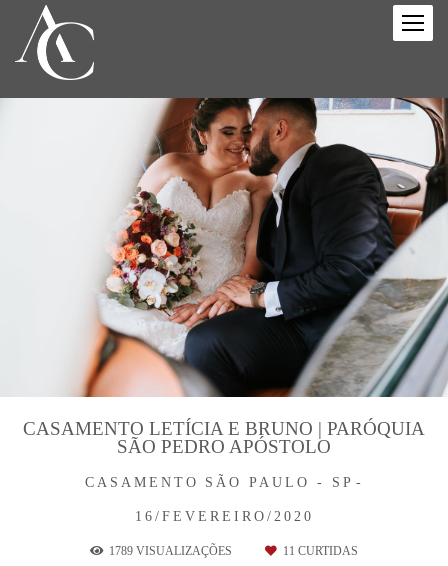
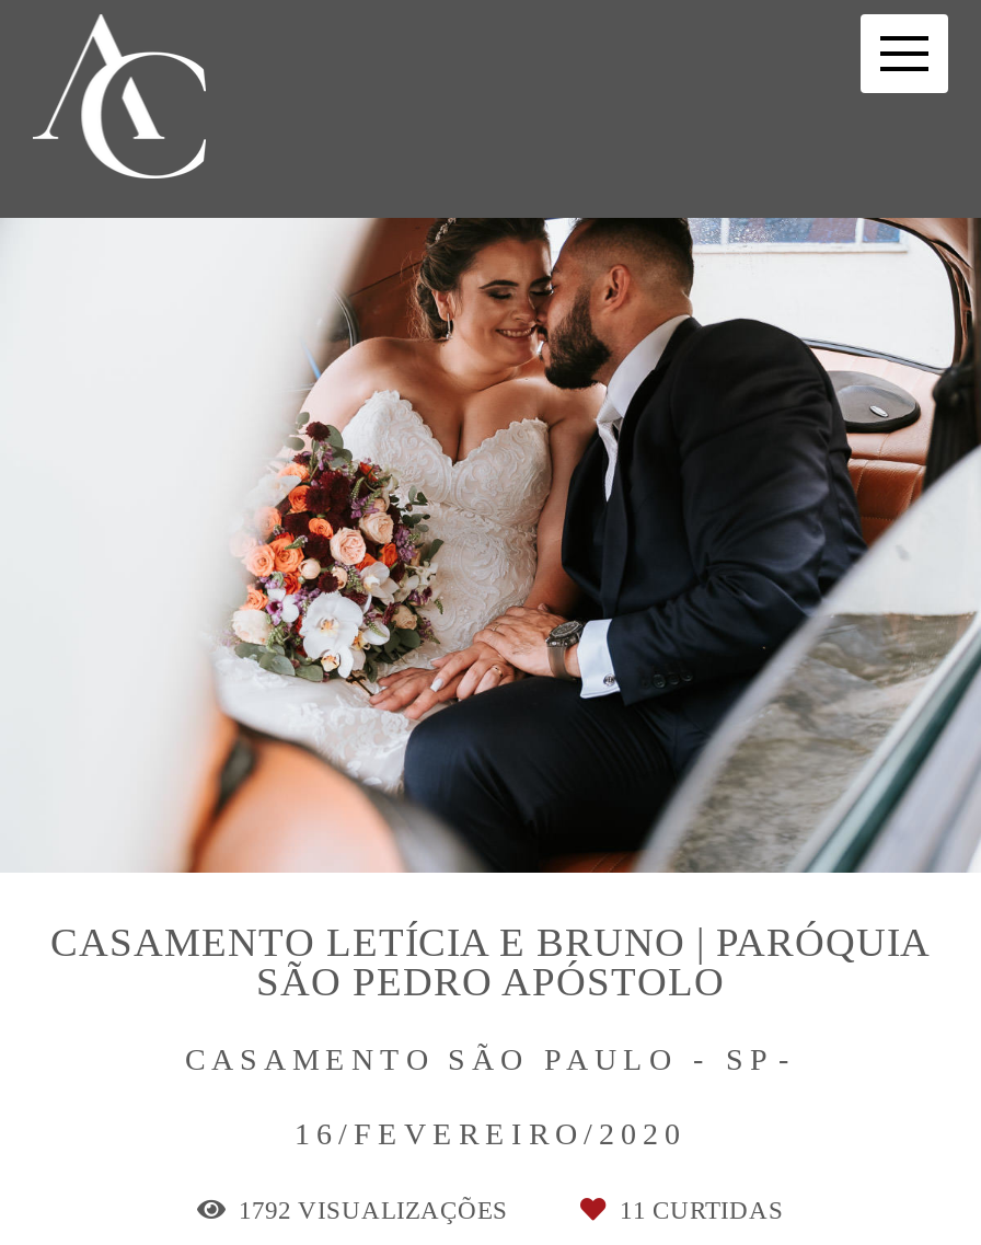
[109,545,235,558] 1789 VISUALIZAÇÕES -> [239,1196,515,1225] 1792 VISUALIZAÇÕES

